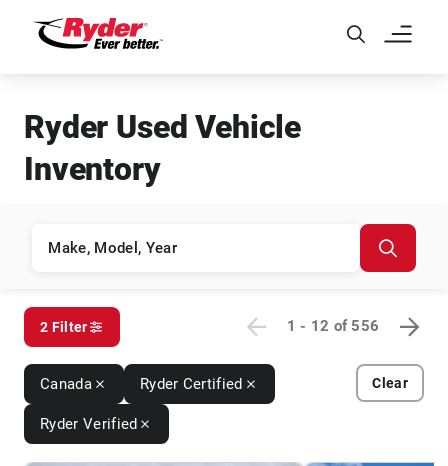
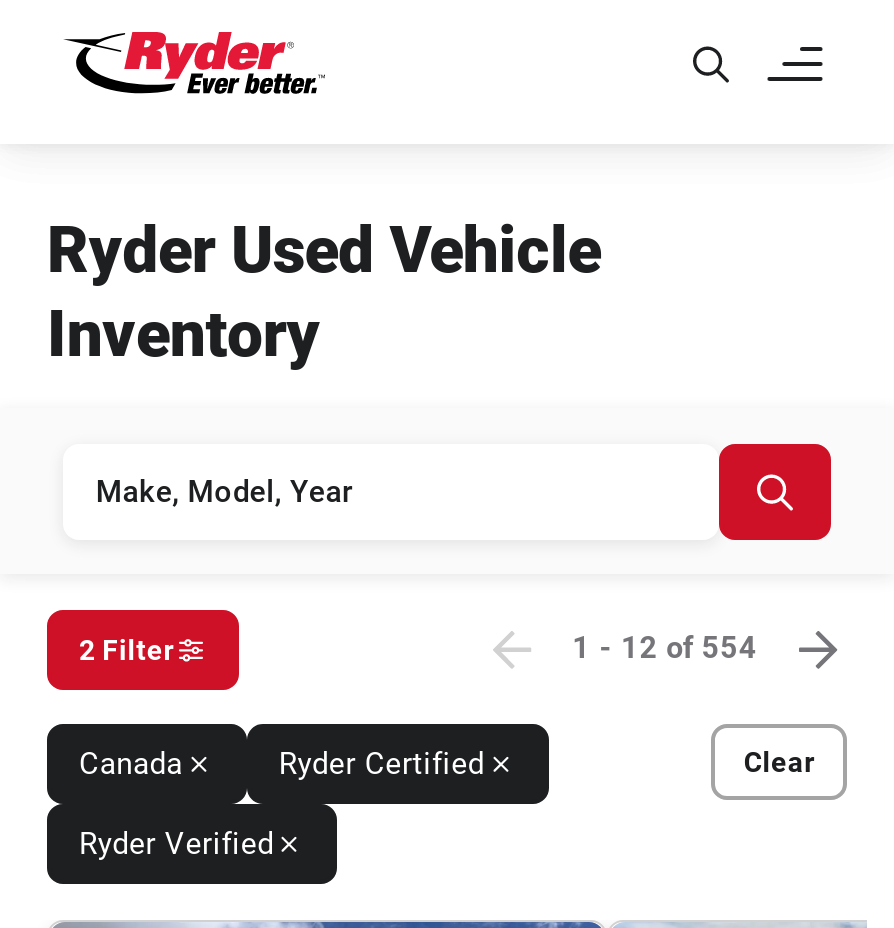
[287,317,379,335] 1 - 12 of 556 -> [572,631,757,667] 1 - 12 of 554

